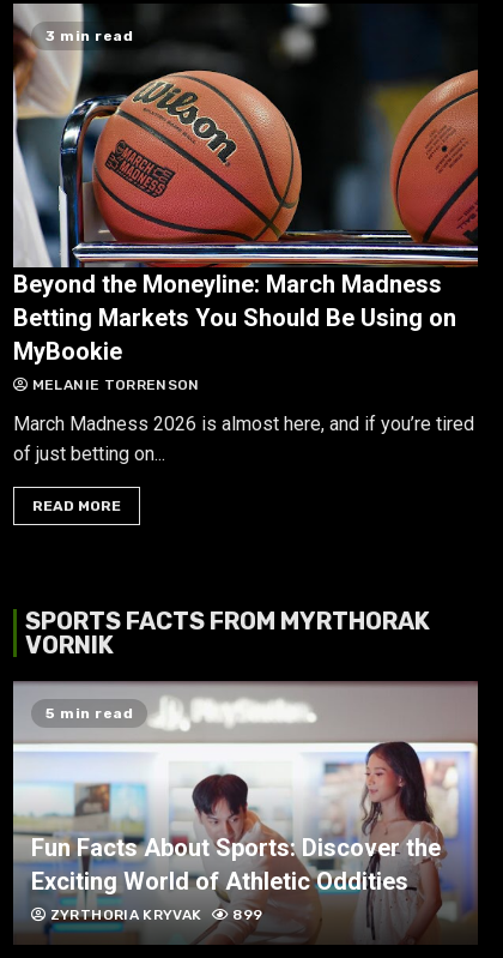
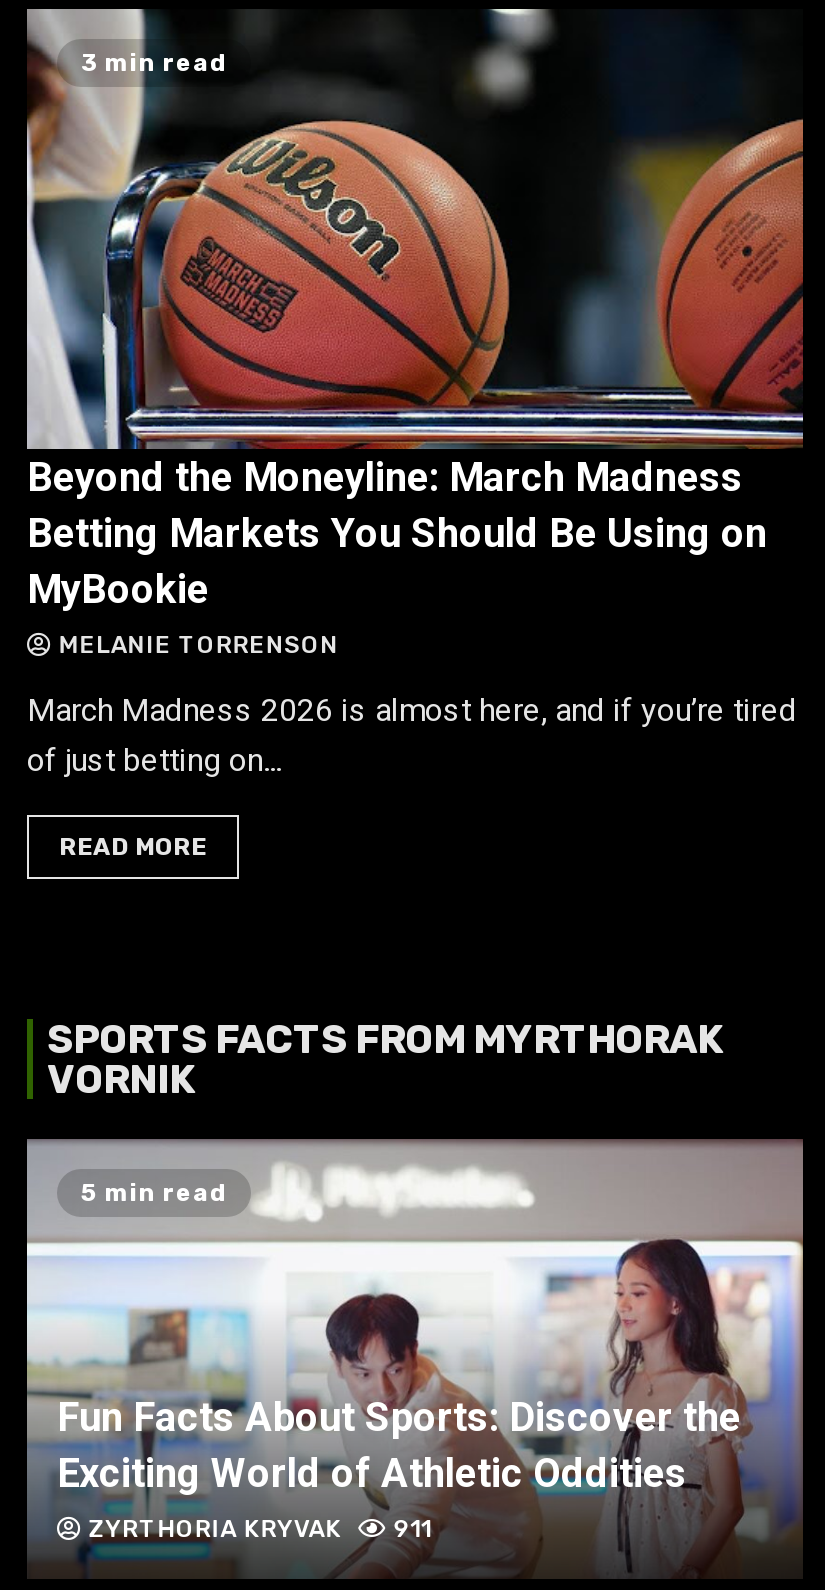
[46,907,263,924] ZYRTHORIA KRYVAK 899 -> [82,1516,432,1544] ZYRTHORIA KRYVAK 911

